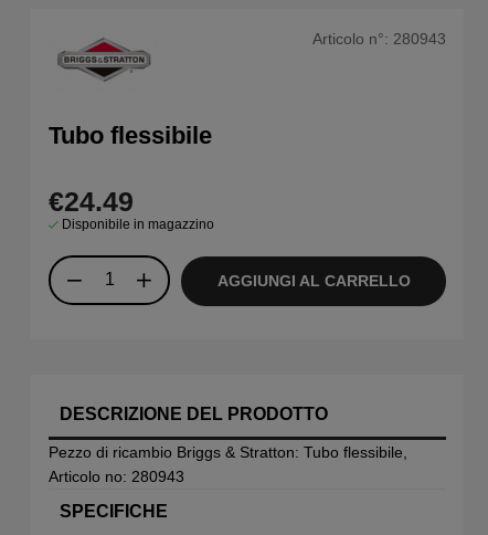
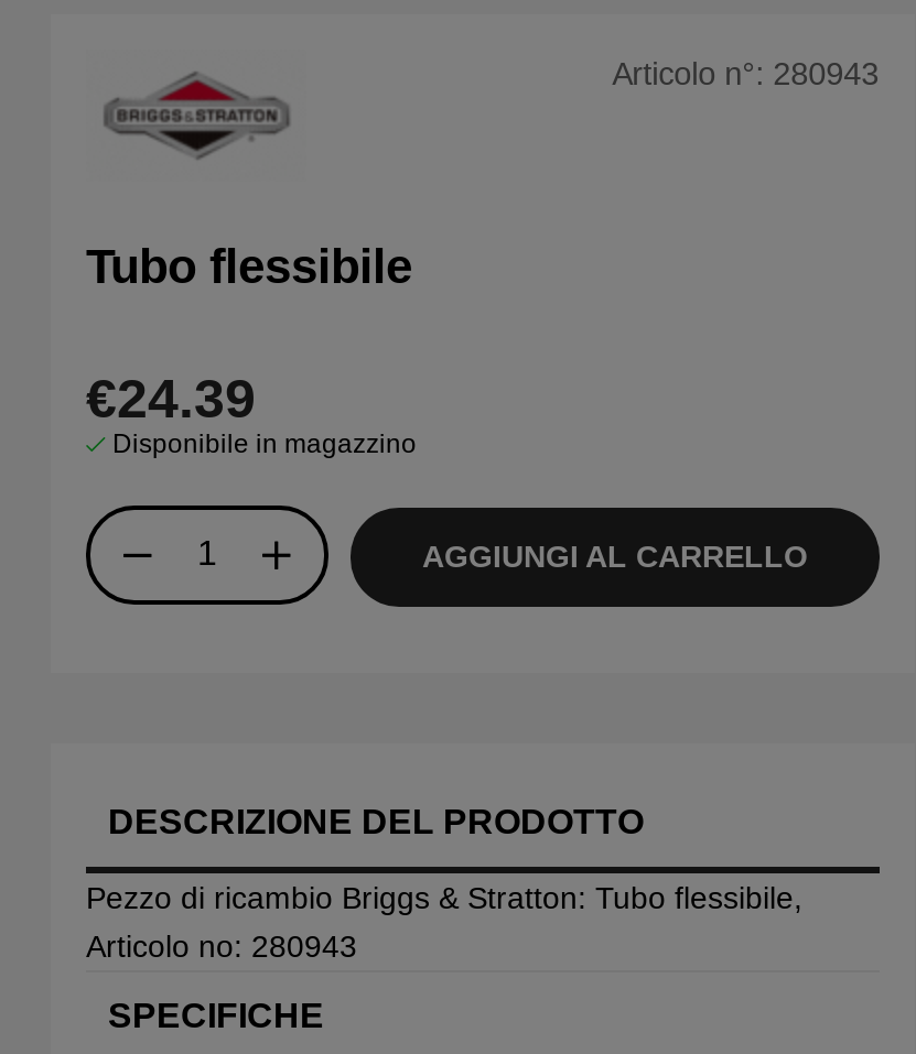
[49,185,134,216] €24.49 -> [86,366,256,427] €24.39

